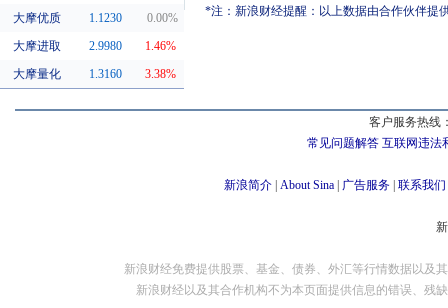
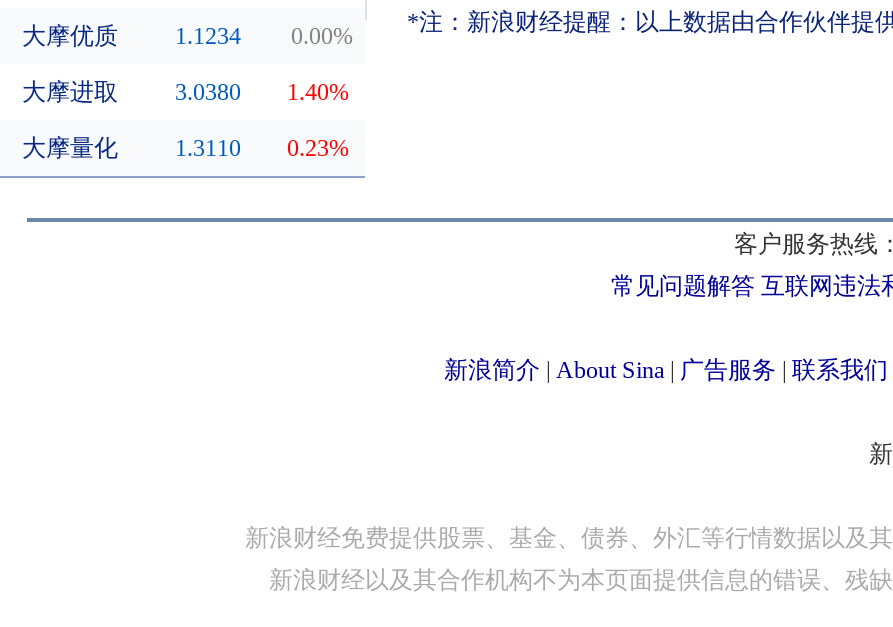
[89,11,122,25] 1.1230 -> [175,22,241,50] 1.1234
[89,39,122,53] 2.9980 -> [175,78,241,106] 3.0380
[145,39,176,53] 1.46% -> [287,78,349,106] 1.40%
[89,67,122,81] 1.3160 -> [175,134,241,162] 1.3110
[145,67,176,81] 3.38% -> [287,134,349,162] 0.23%

